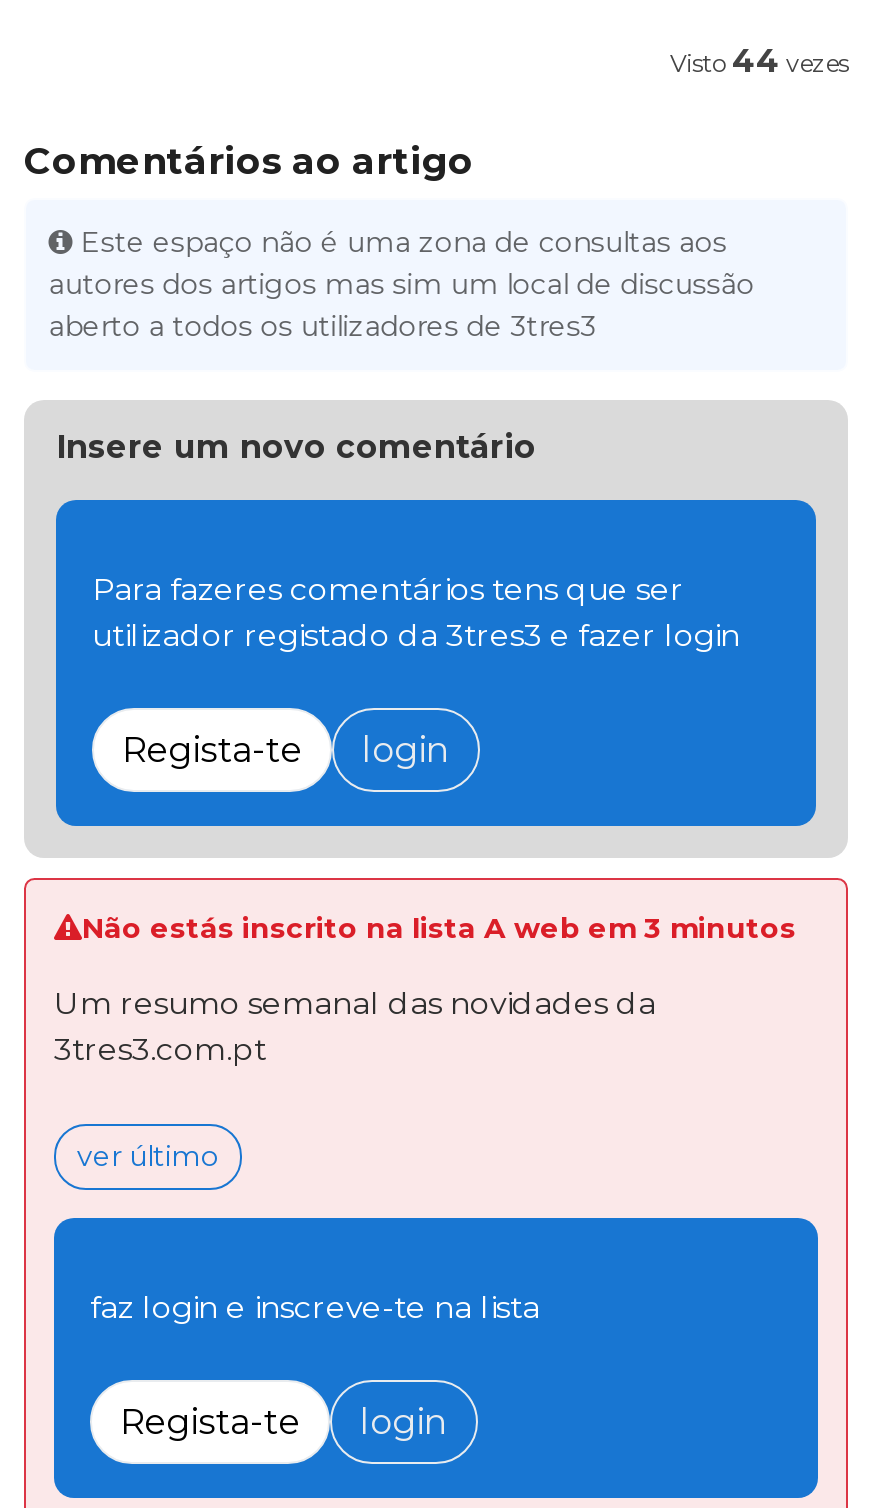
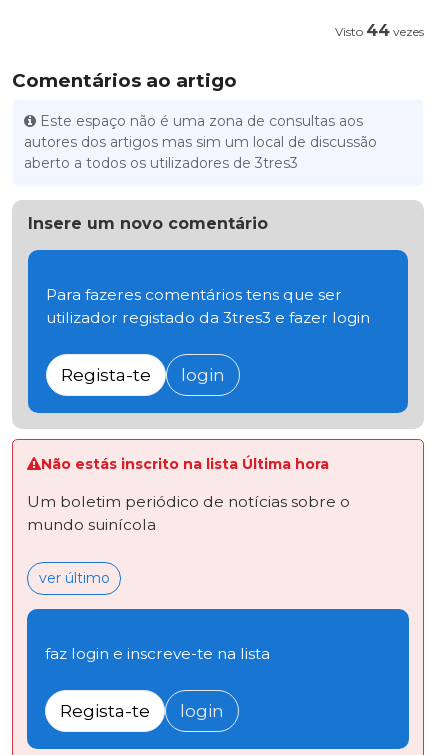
[82,910,796,946] Não estás inscrito na lista A web em 3 minutos -> [41,455,329,473] Não estás inscrito na lista Última hora
[54,985,656,1069] Um resumo semanal das novidades da | 3tres3.com.pt -> [27,492,350,534] Um boletim periódico de notícias sobre o | mundo suinícola

